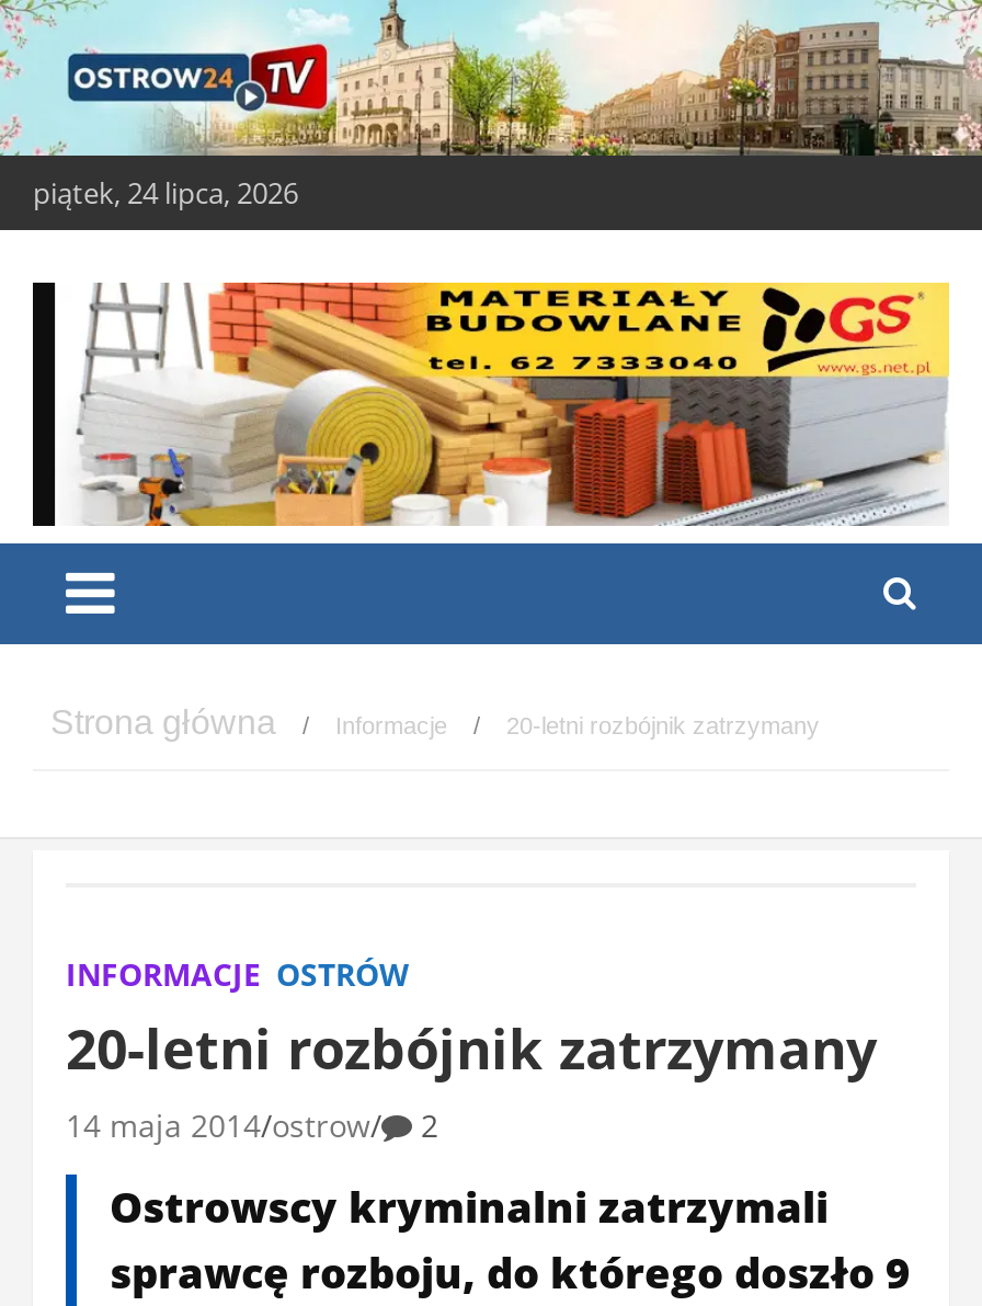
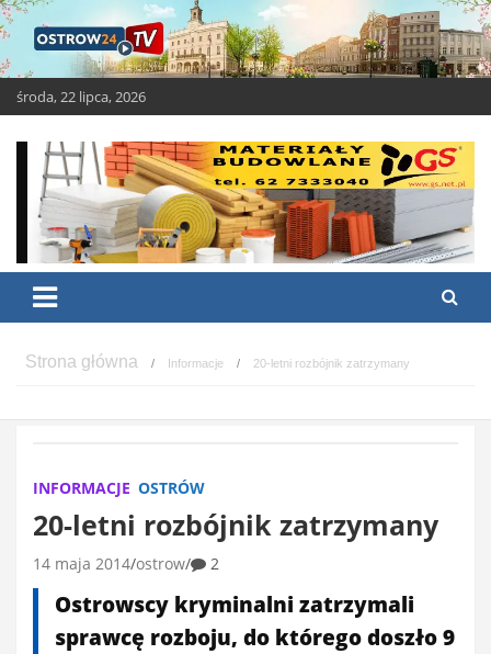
[33,172,298,211] piątek, 24 lipca, 2026 -> [16,86,146,106] środa, 22 lipca, 2026

